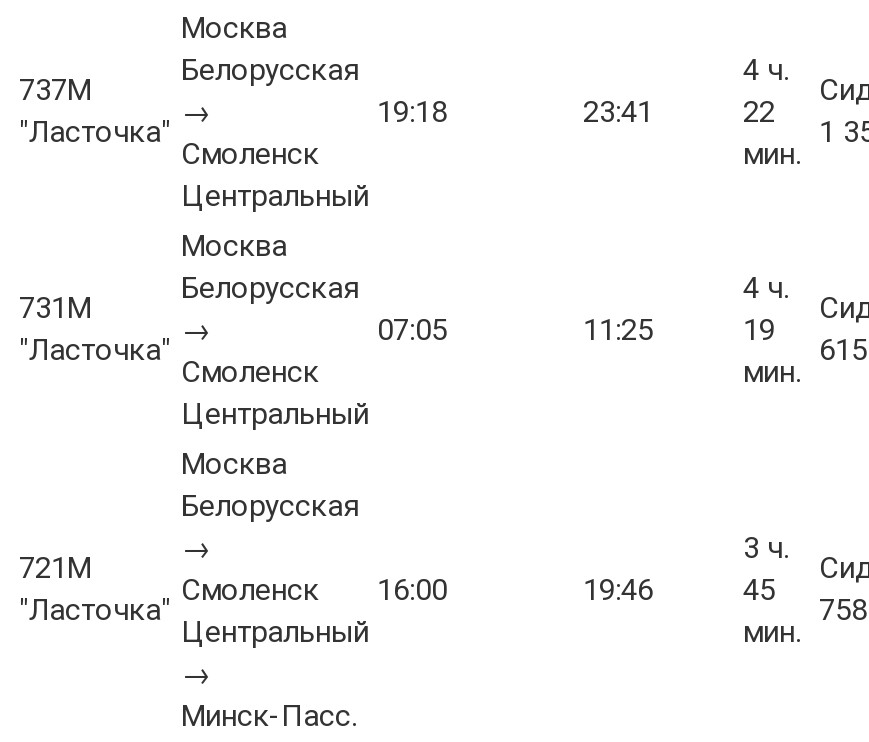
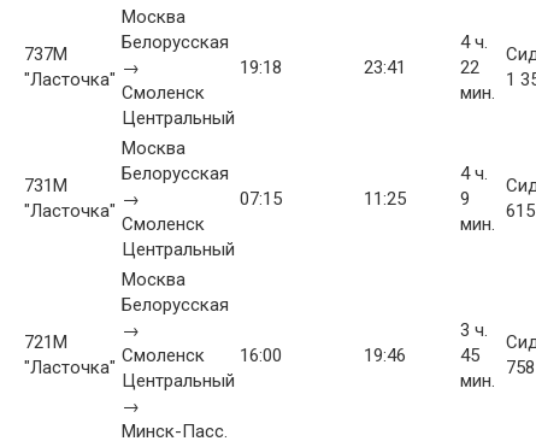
[377,311,447,347] 07:05 -> [240,187,282,209] 07:15
[743,311,775,347] 19 -> [460,187,470,209] 9

